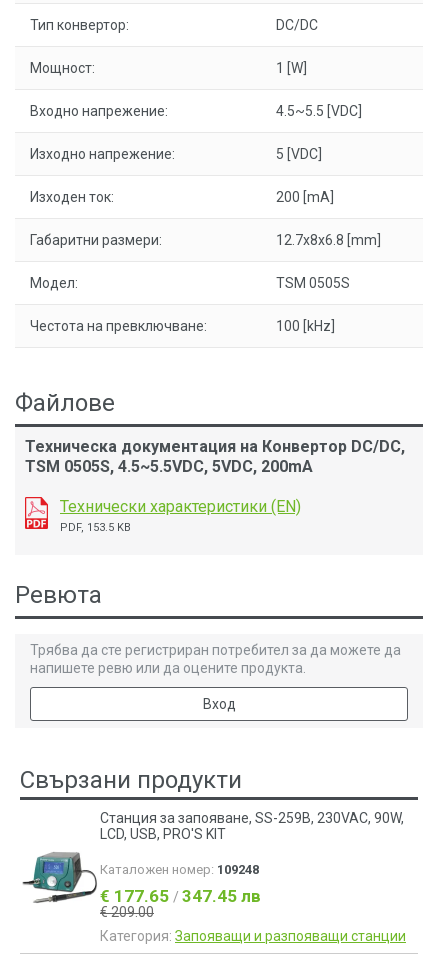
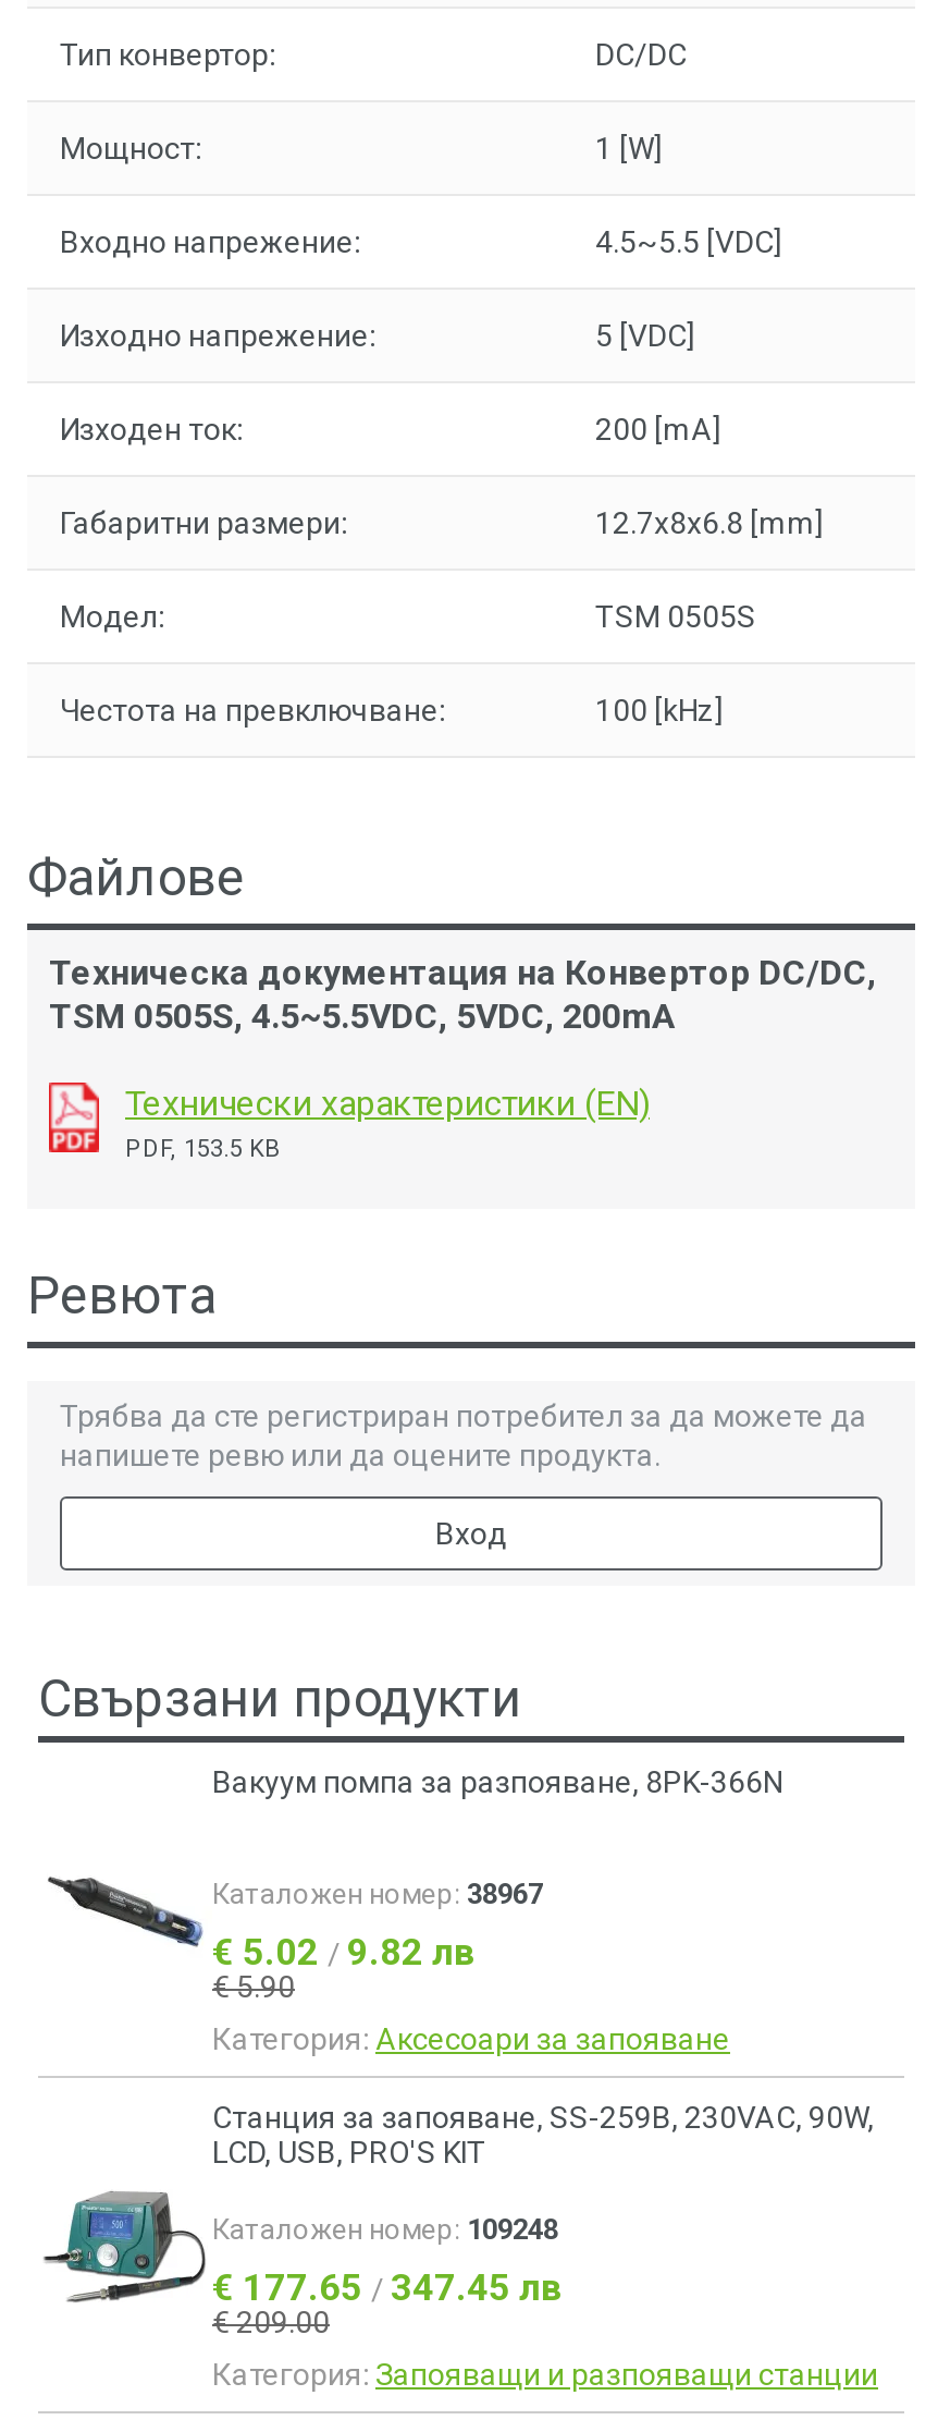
none -> [47,1764,782,2056] [image] | Вакуум помпа за разпояване, 8PK-366N | Каталожен номер: 38967 | € 5.02 / 9.82 лв | € 5.90 | Категория: Аксесоари за запояване

